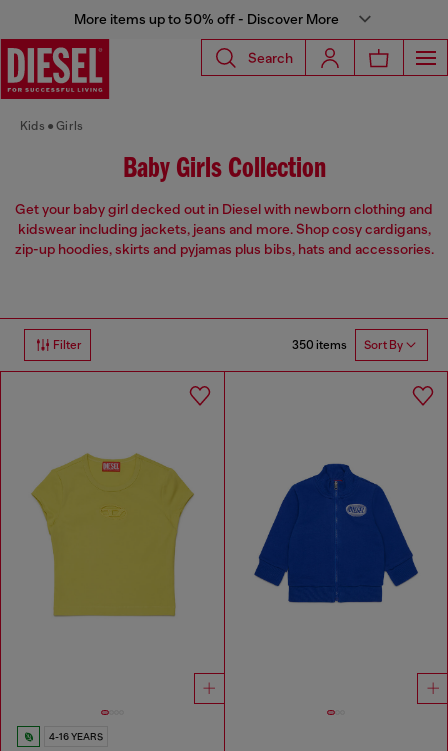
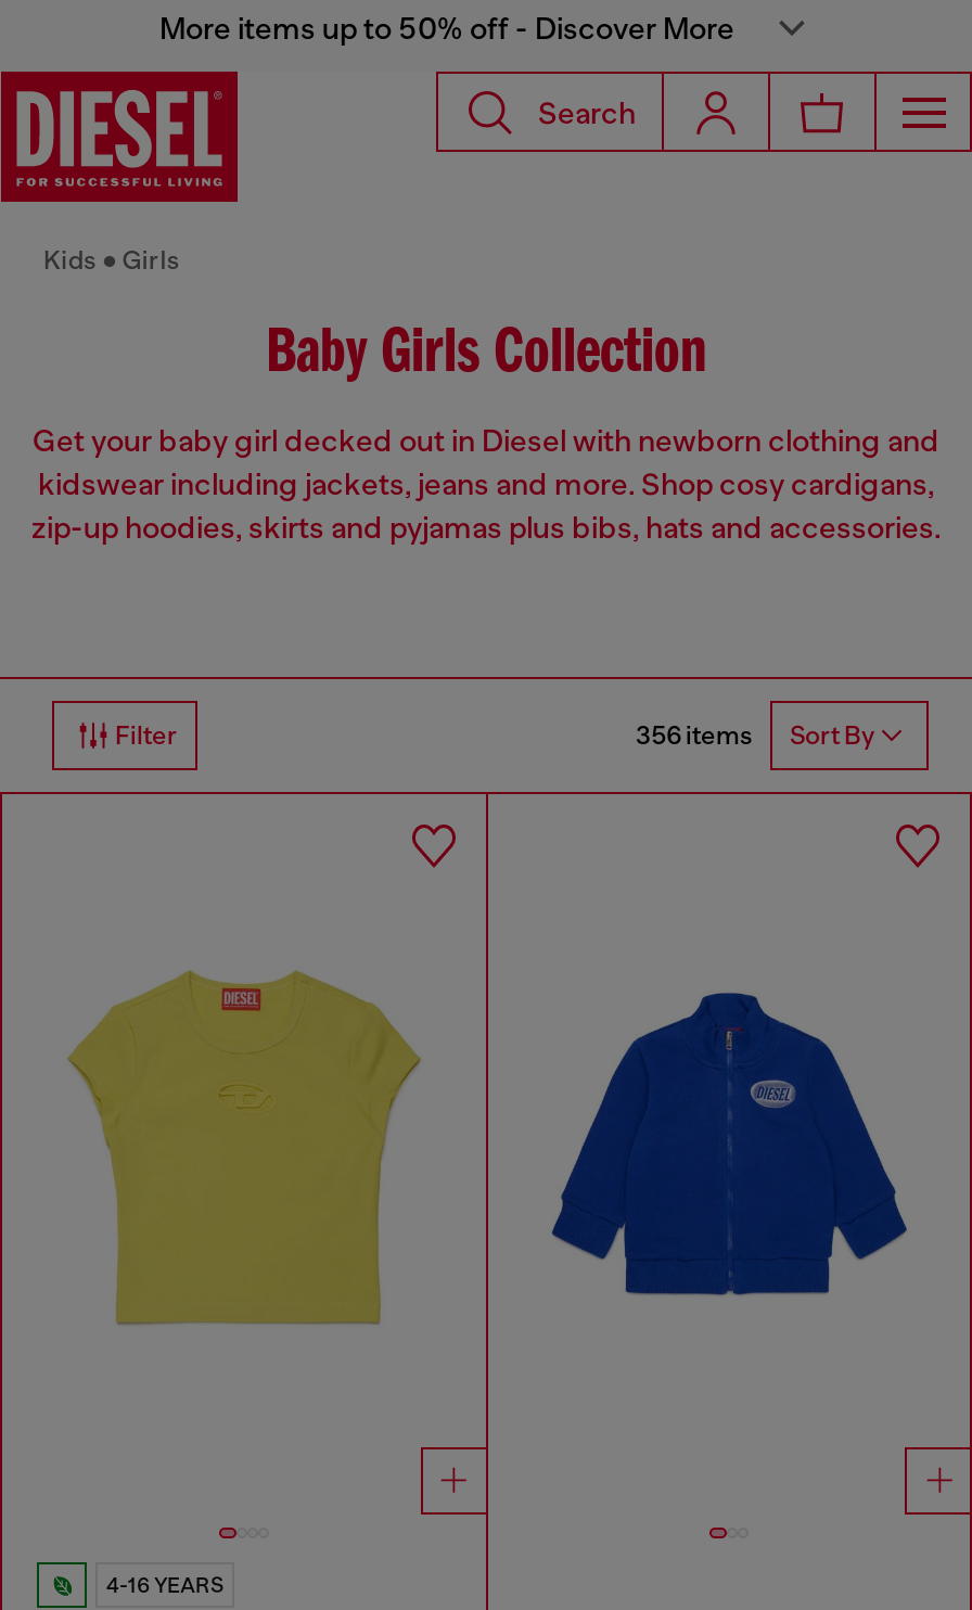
[292,338,403,352] 350 items Sort By -> [636,720,874,752] 356 items Sort By

